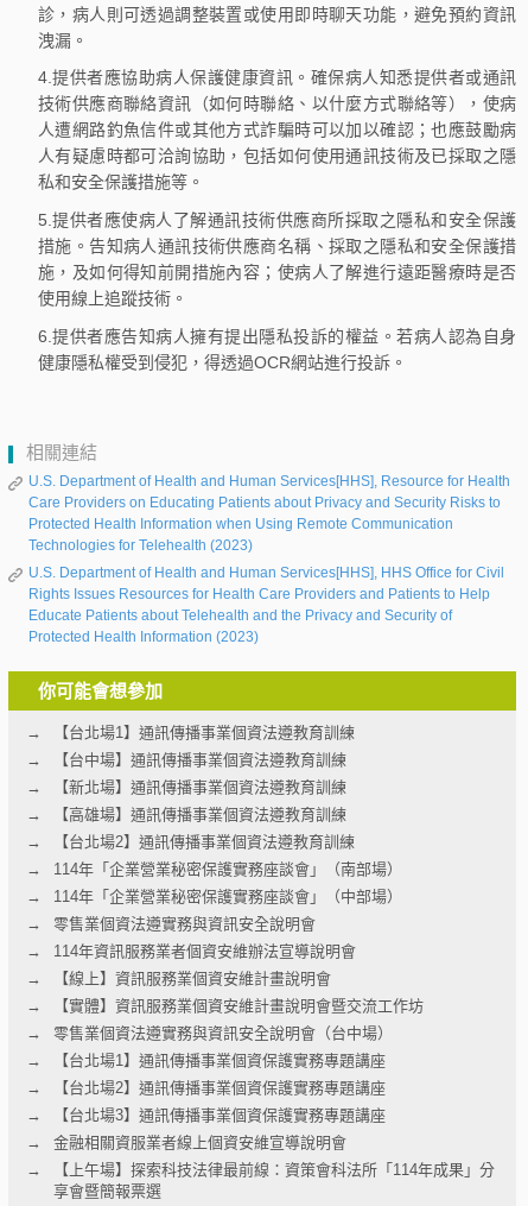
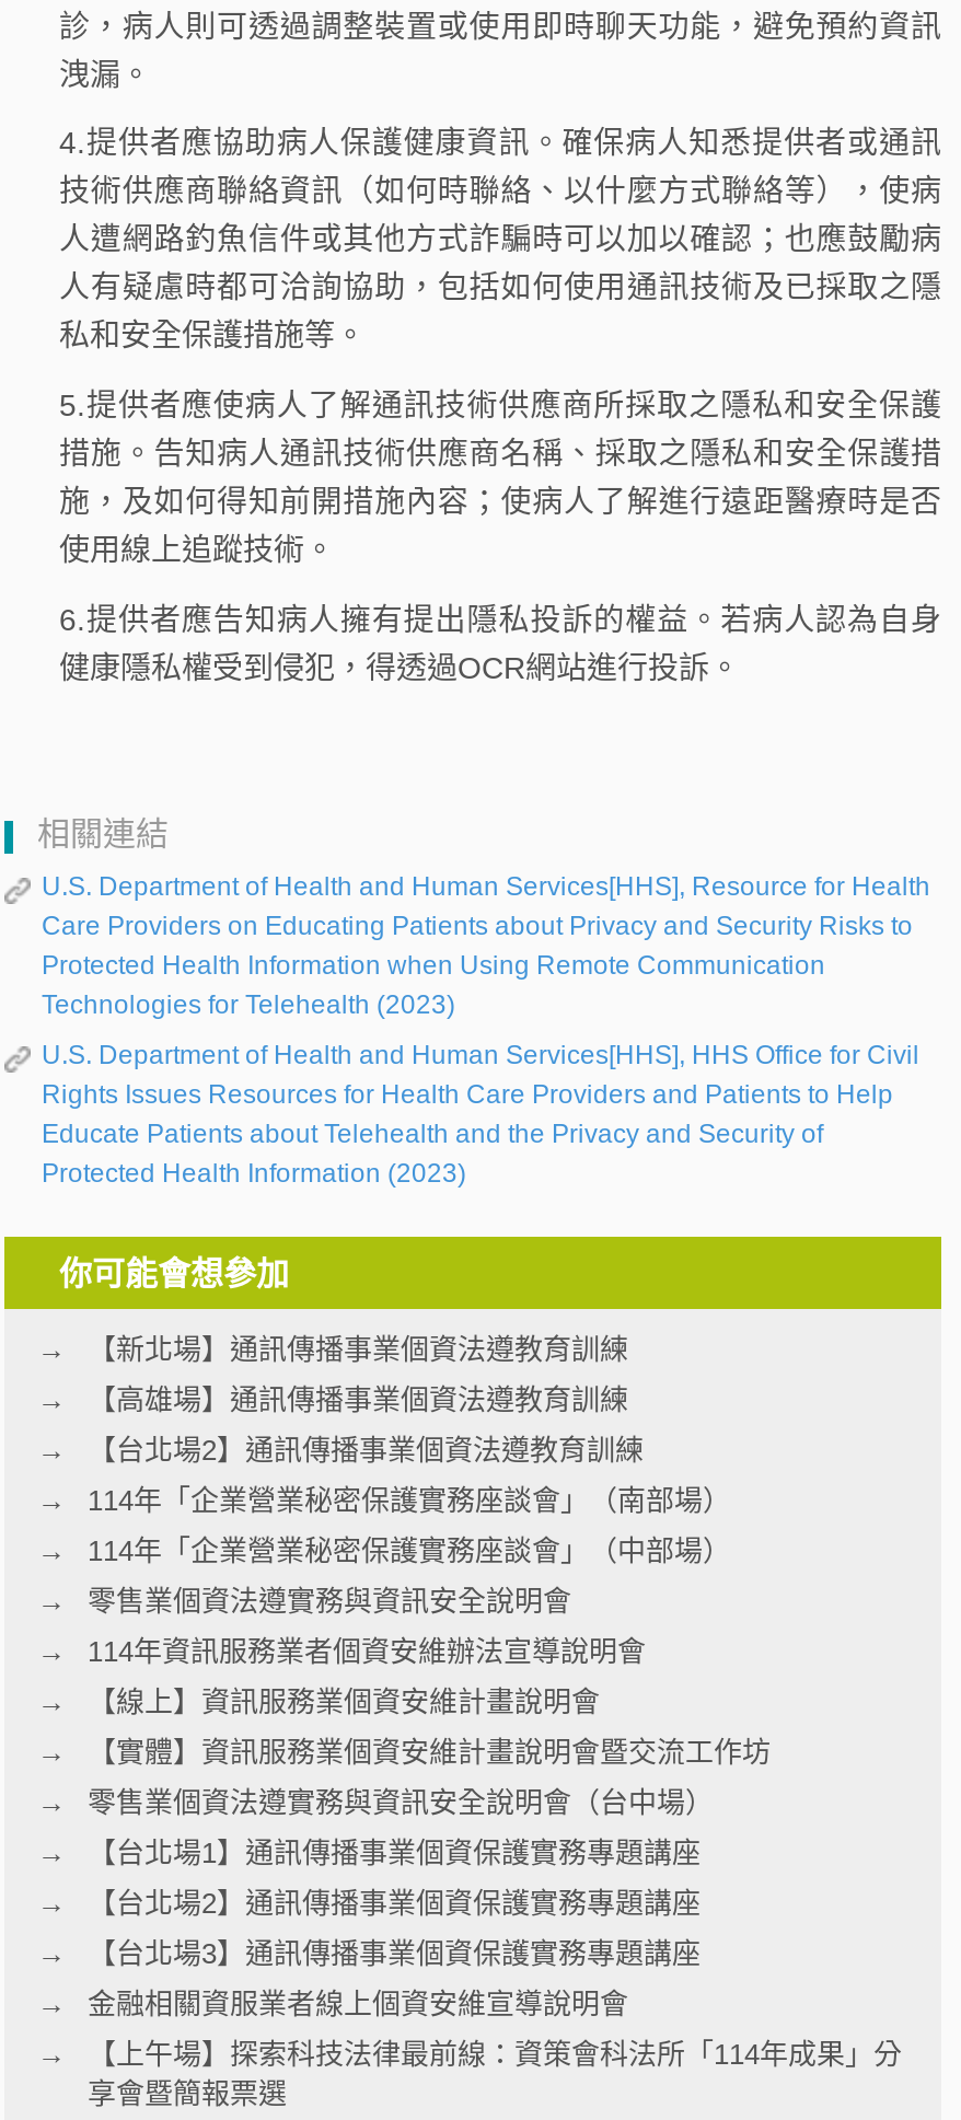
[53,723,355,769] 【台北場1】通訊傳播事業個資法遵教育訓練 | 【台中場】通訊傳播事業個資法遵教育訓練 -> none

